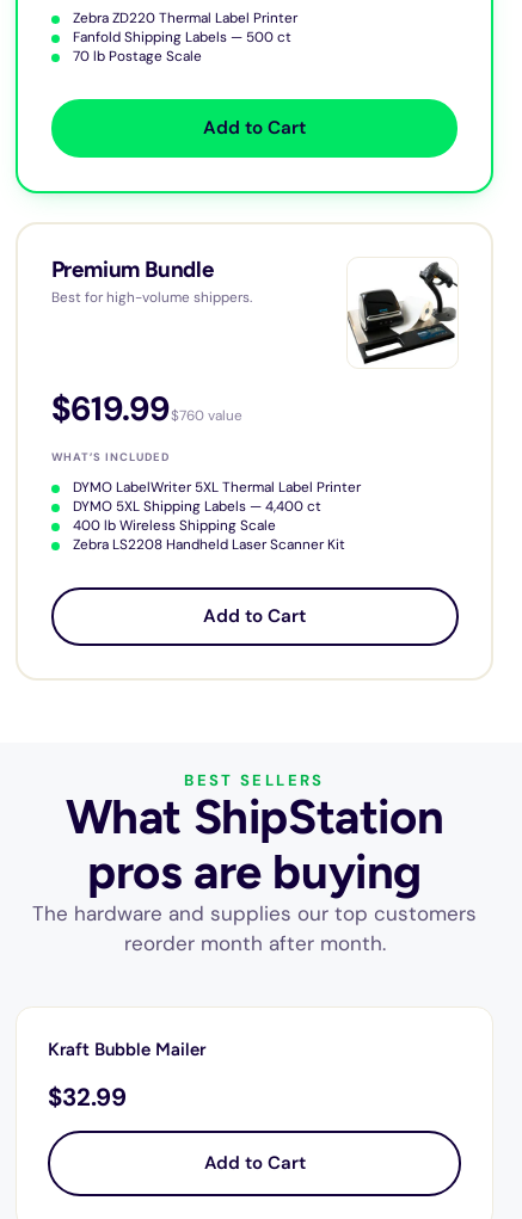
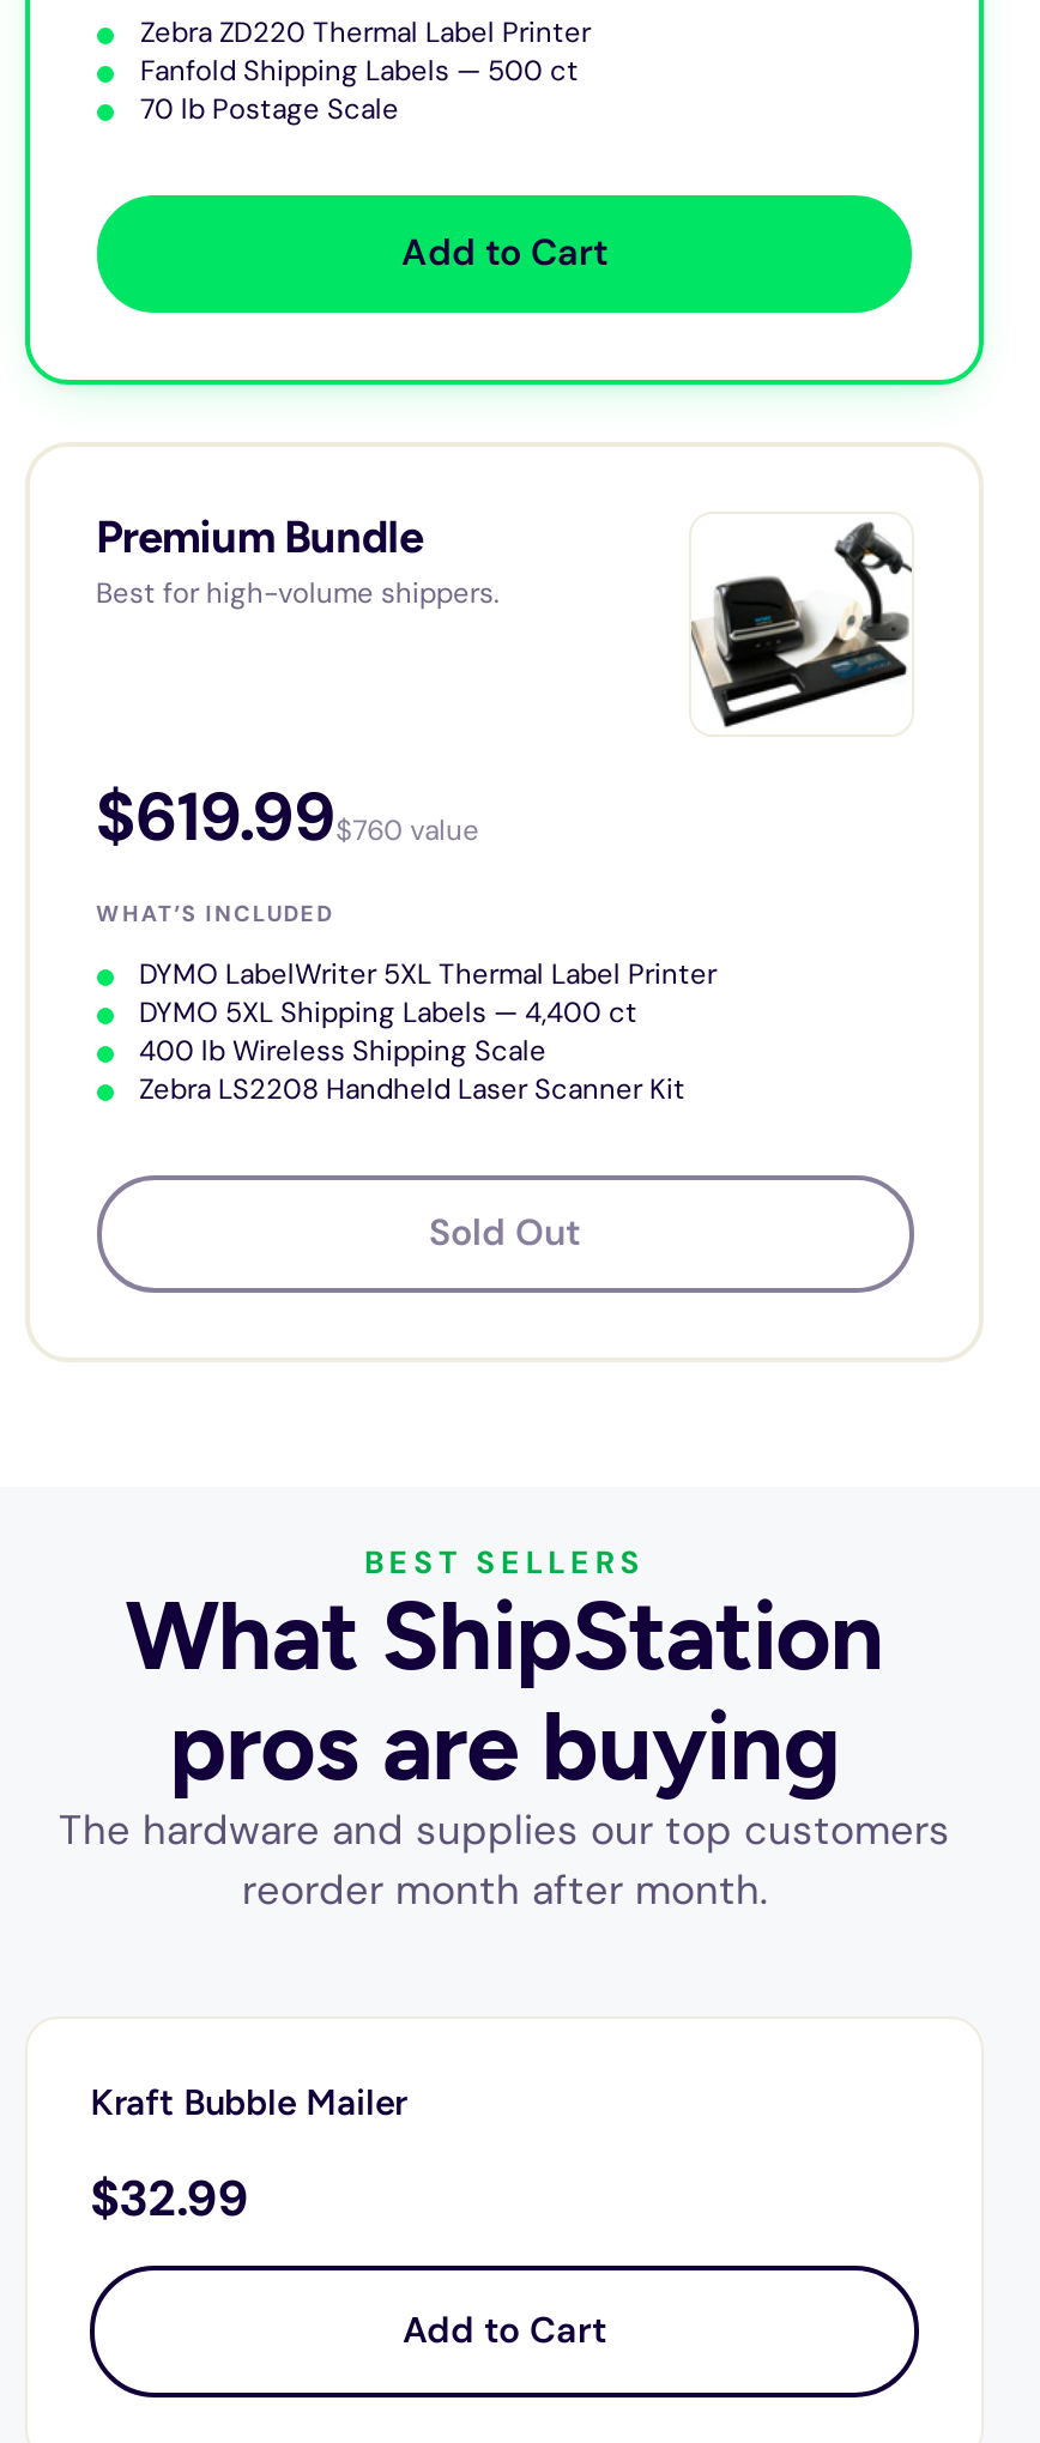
[203,605,306,629] Add to Cart -> [429,1210,580,1258] Sold Out

